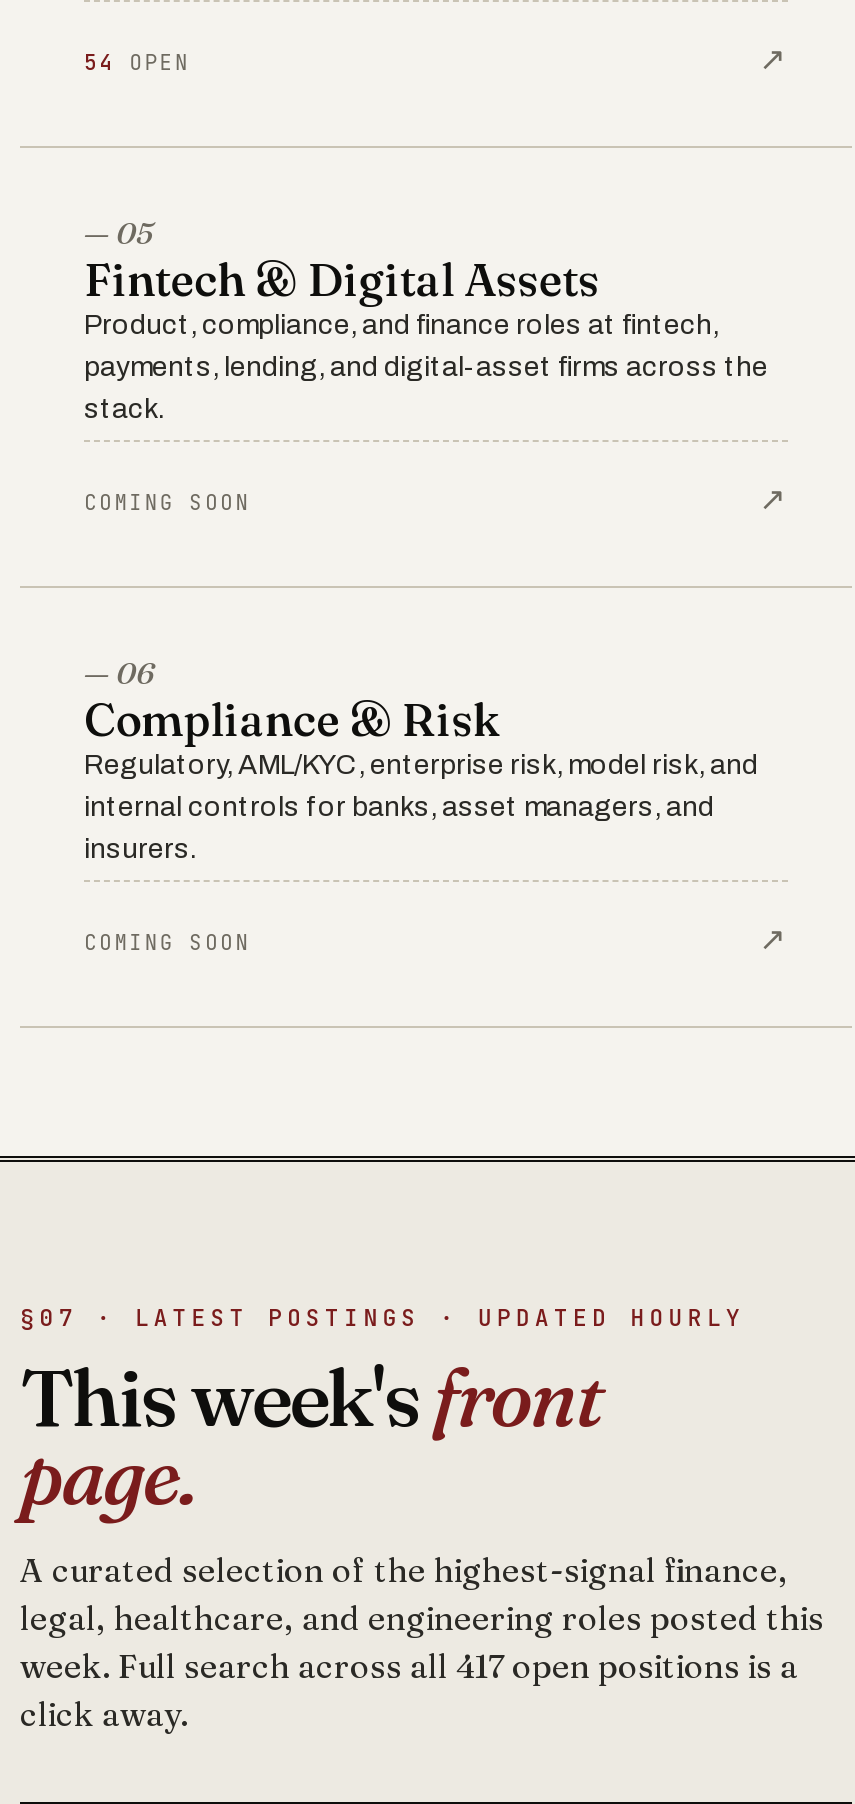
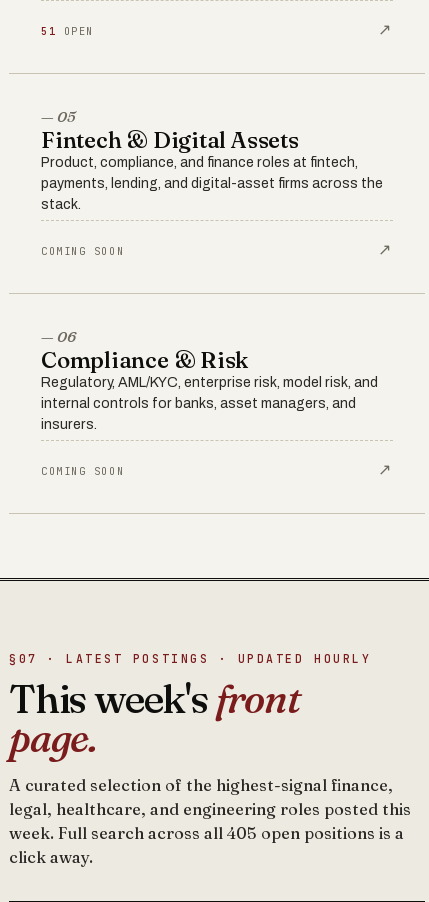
[84,48,190,76] 54 OPEN -> [41,24,94,38] 51 OPEN
[20,1646,798,1686] week. Full search across all 417 open positions is a -> [9,823,404,843] week. Full search across all 405 open positions is a

